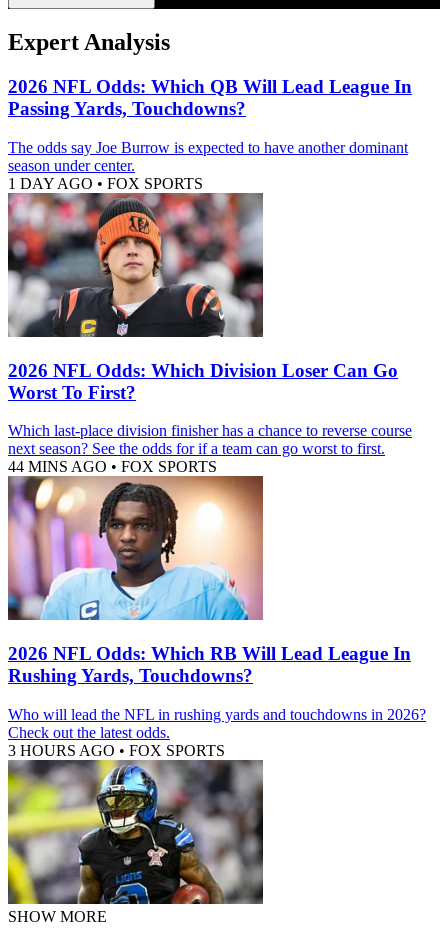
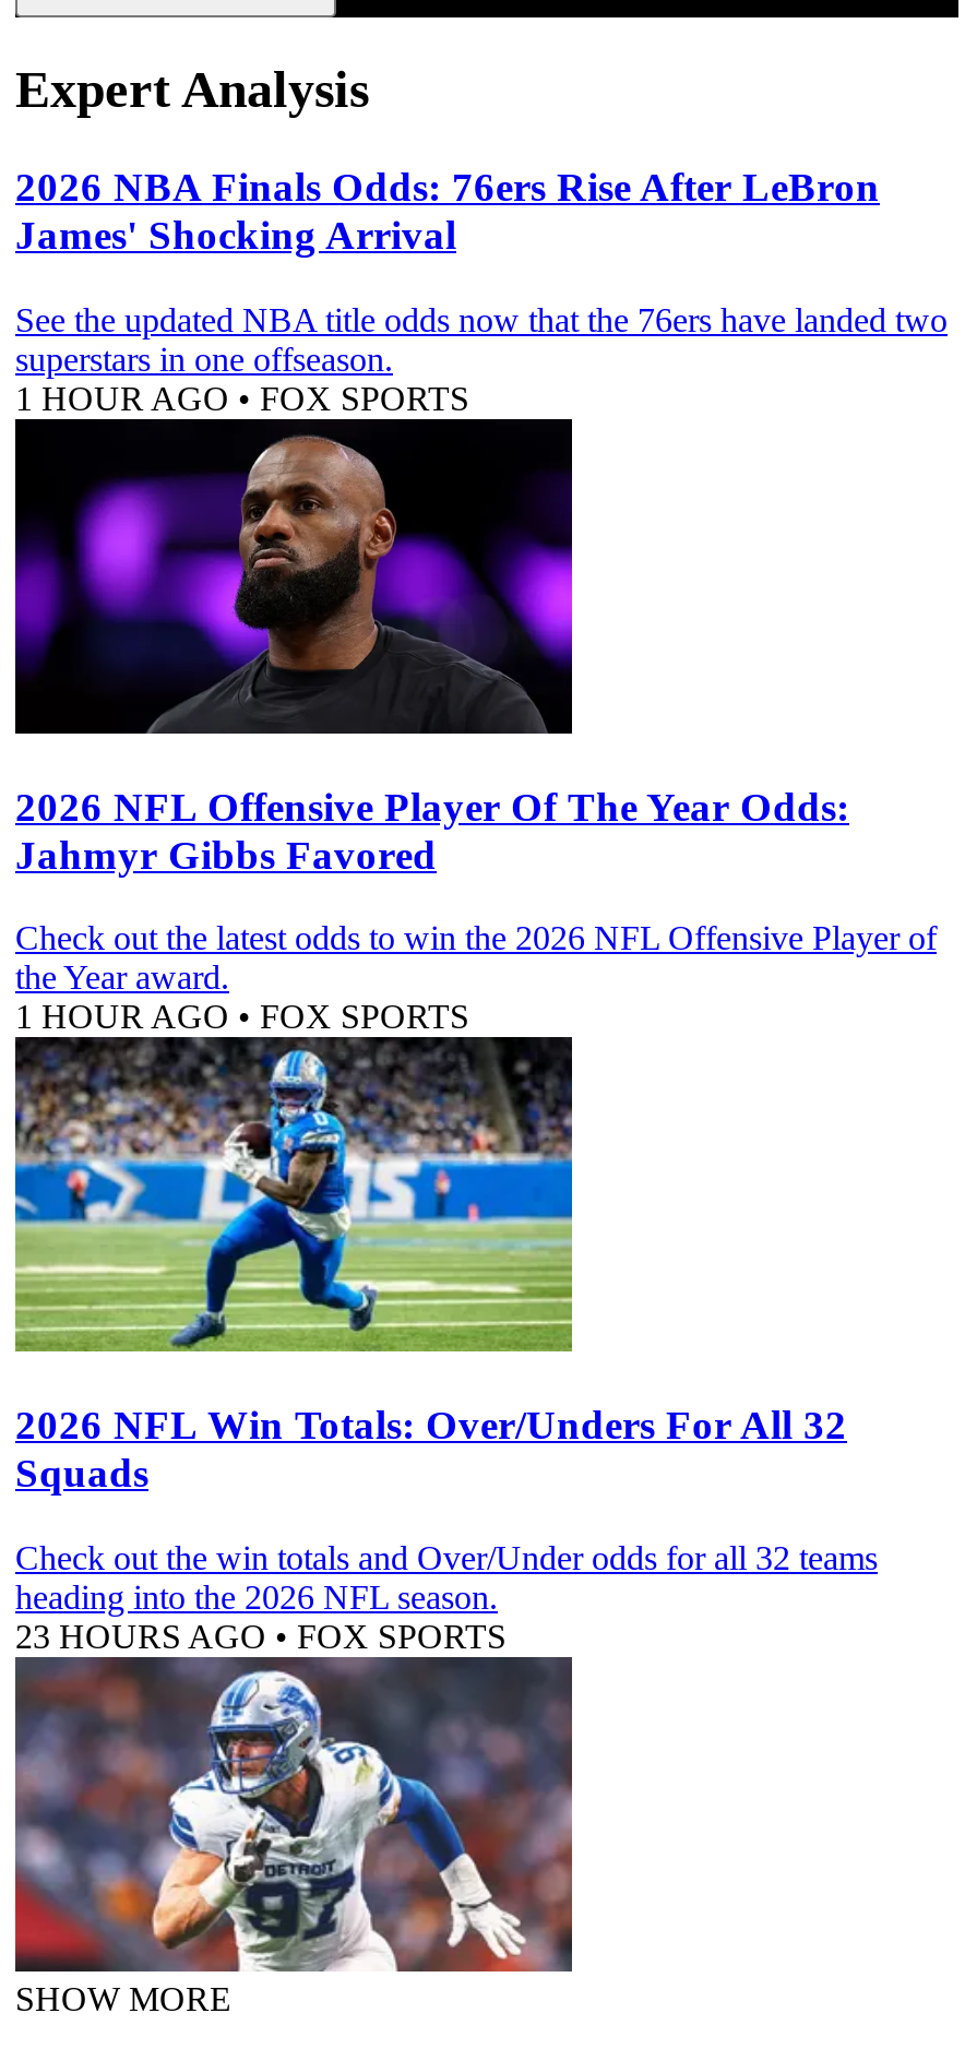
[8,76,412,119] 2026 NFL Odds: Which QB Will Lead League In | Passing Yards, Touchdowns? -> [15,164,880,258] 2026 NBA Finals Odds: 76ers Rise After LeBron | James' Shocking Arrival
[8,139,408,192] The odds say Joe Burrow is expected to have another dominant | season under center. | 1 DAY AGO • FOX SPORTS -> [15,301,948,417] See the updated NBA title odds now that the 76ers have landed two | superstars in one offseason. | 1 HOUR AGO • FOX SPORTS
[7,192,398,403] [image] | 2026 NFL Odds: Which Division Loser Can Go | Worst To First? -> [13,417,849,877] [image] | 2026 NFL Offensive Player Of The Year Odds: | Jahmyr Gibbs Favored
[7,422,412,621] [image] | Which last-place division finisher has a chance to reverse course | next season? See the odds for if a team can go worst to first. | 44 MINS AGO • FOX SPORTS -> [13,920,937,1354] [image] | Check out the latest odds to win the 2026 NFL Offensive Player of | the Year award. | 1 HOUR AGO • FOX SPORTS
[8,643,411,686] 2026 NFL Odds: Which RB Will Lead League In | Rushing Yards, Touchdowns? -> [15,1402,847,1496] 2026 NFL Win Totals: Over/Unders For All 32 | Squads
[8,706,426,759] Who will lead the NFL in rushing yards and touchdowns in 2026? | Check out the latest odds. | 3 HOURS AGO • FOX SPORTS -> [15,1539,878,1654] Check out the win totals and Over/Under odds for all 32 teams | heading into the 2026 NFL season. | 23 HOURS AGO • FOX SPORTS
[7,760,264,905] [image] -> [13,1659,574,1974] [image]

